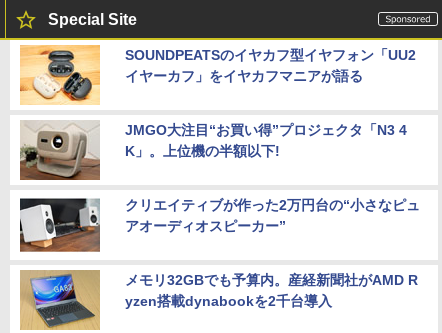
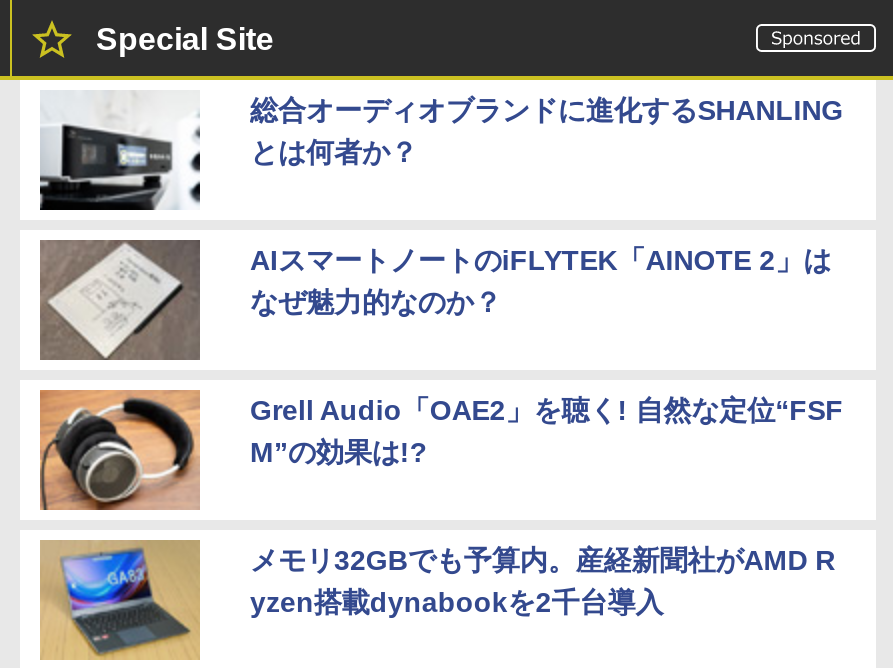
[19,44,416,105] [image] | SOUNDPEATSのイヤカフ型イヤフォン「UU2 | イヤーカフ」をイヤカフマニアが語る -> [38,90,843,212] [image] | 総合オーディオブランドに進化するSHANLING | とは何者か？
[20,121,407,180] [image] | JMGO大注目“お買い得”プロジェクタ「N3 4 | K」。上位機の半額以下! -> [40,240,831,360] [image] | AIスマートノートのiFLYTEK「AINOTE 2」は | なぜ魅力的なのか？
[19,195,420,255] [image] | クリエイティブが作った2万円台の“小さなピュ | アオーディオスピーカー” -> [38,388,843,512] [image] | Grell Audio「OAE2」を聴く! 自然な定位“FSF | M”の効果は!?

